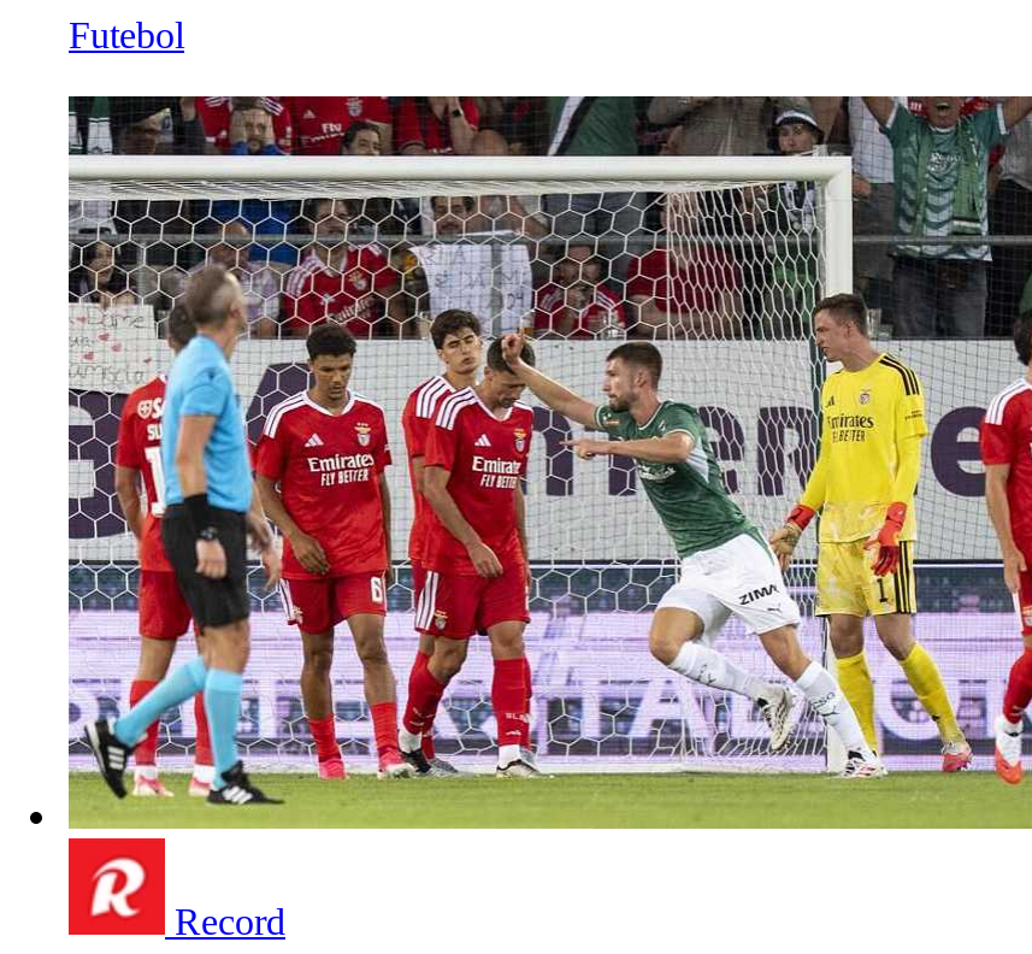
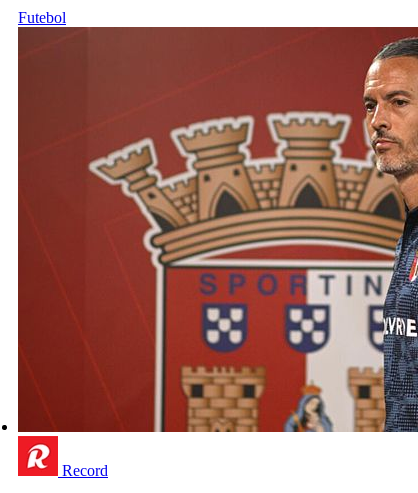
[66,59,1025,840] [image] -> [17,26,415,437] [image]

